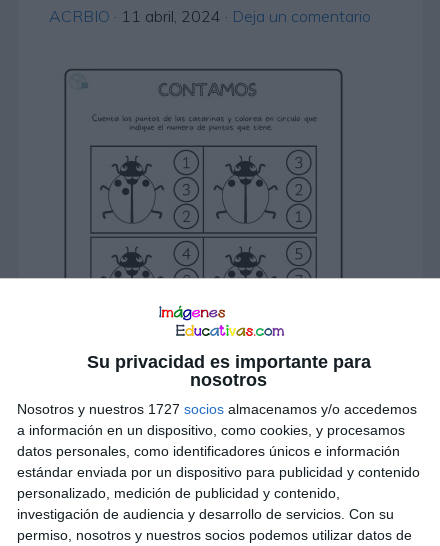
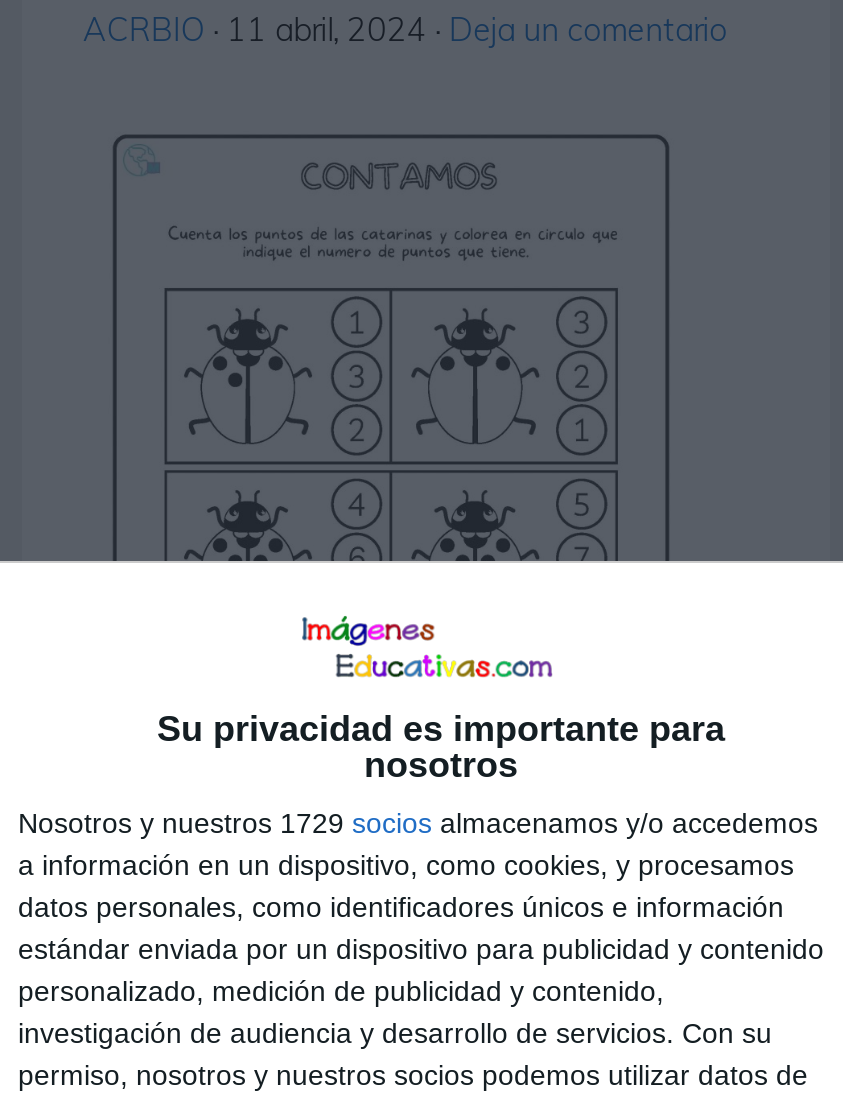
[17,401,417,417] Nosotros y nuestros 1727 socios almacenamos y/o accedemos -> [18,807,818,839] Nosotros y nuestros 1729 socios almacenamos y/o accedemos

